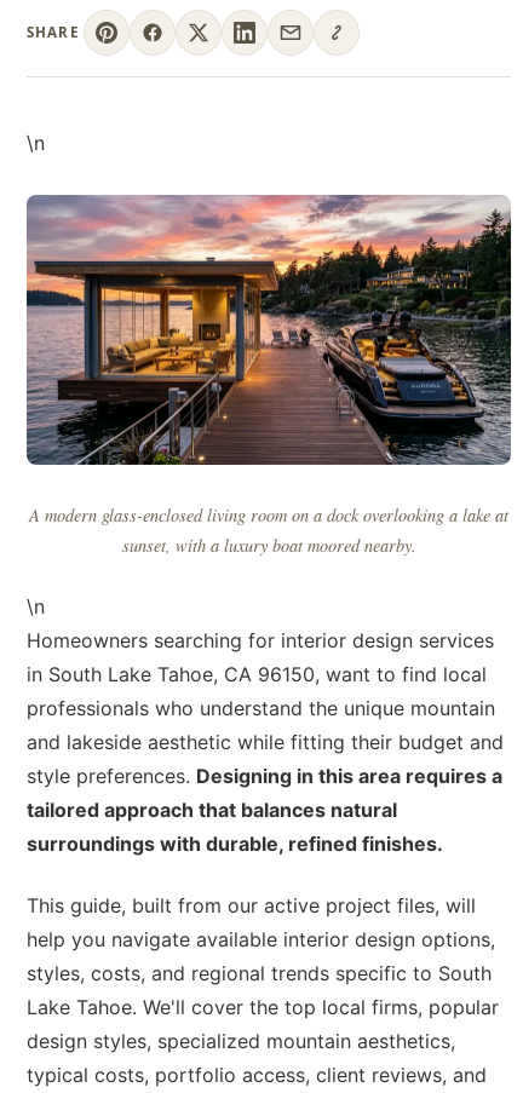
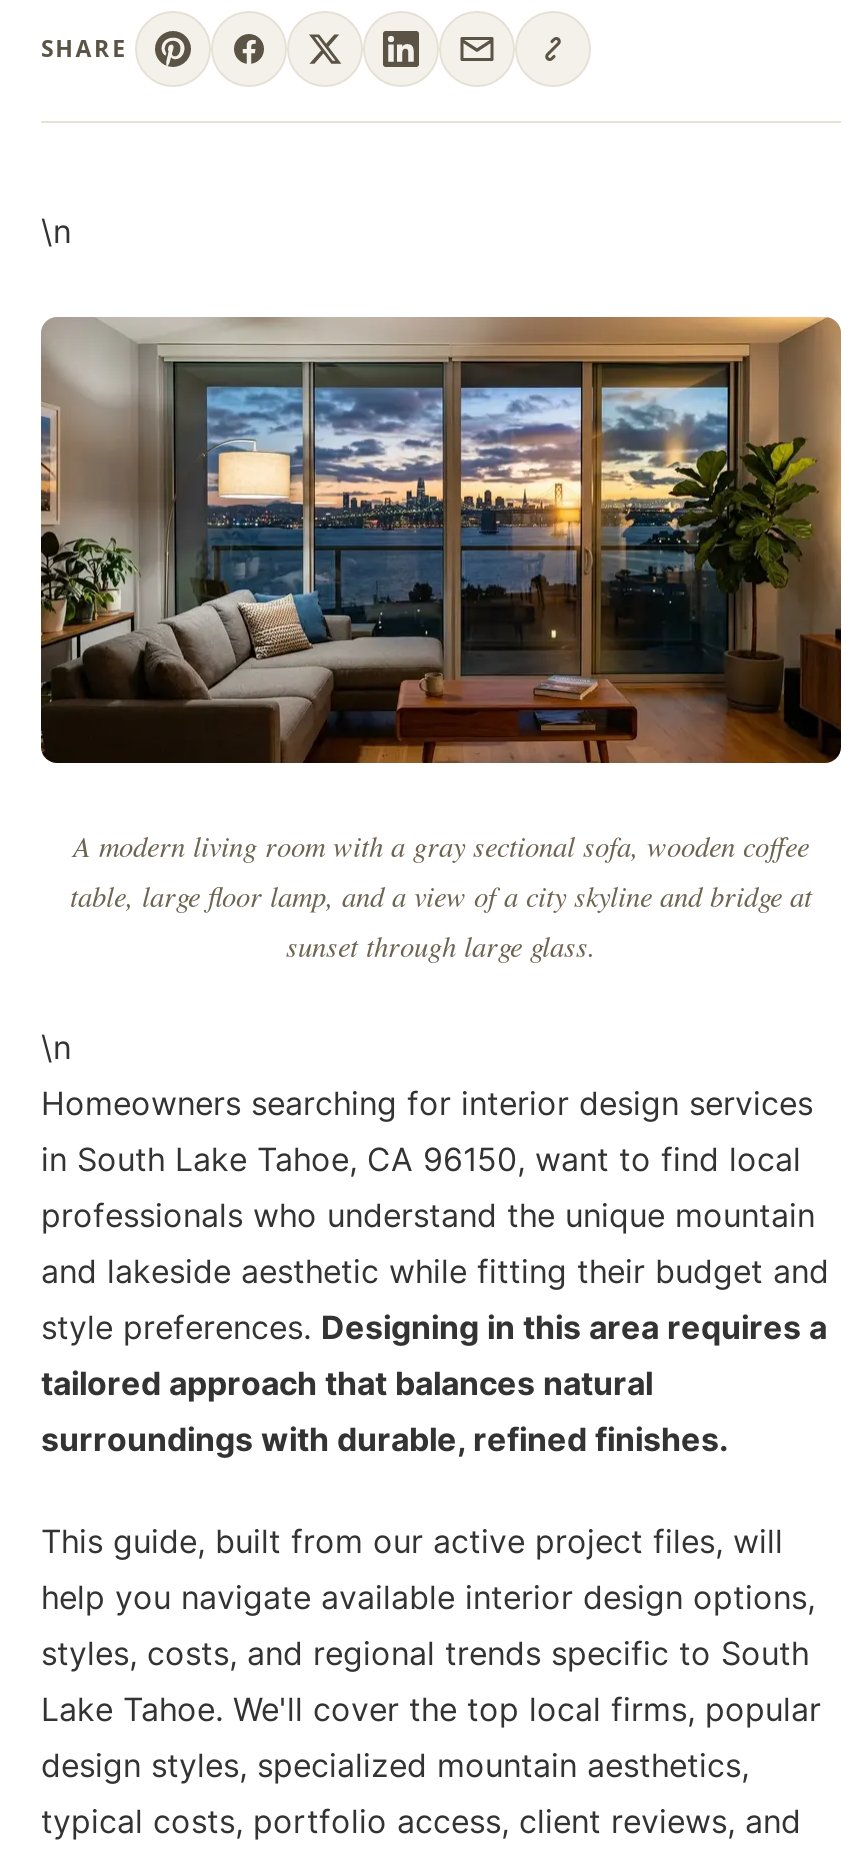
[25,195,512,557] [image] | A modern glass-enclosed living room on a dock overlooking a lake at | sunset, with a luxury boat moored nearby. -> [39,317,843,966] [image] | A modern living room with a gray sectional sofa, wooden coffee | table, large floor lamp, and a view of a city skyline and bridge at | sunset through large glass.

